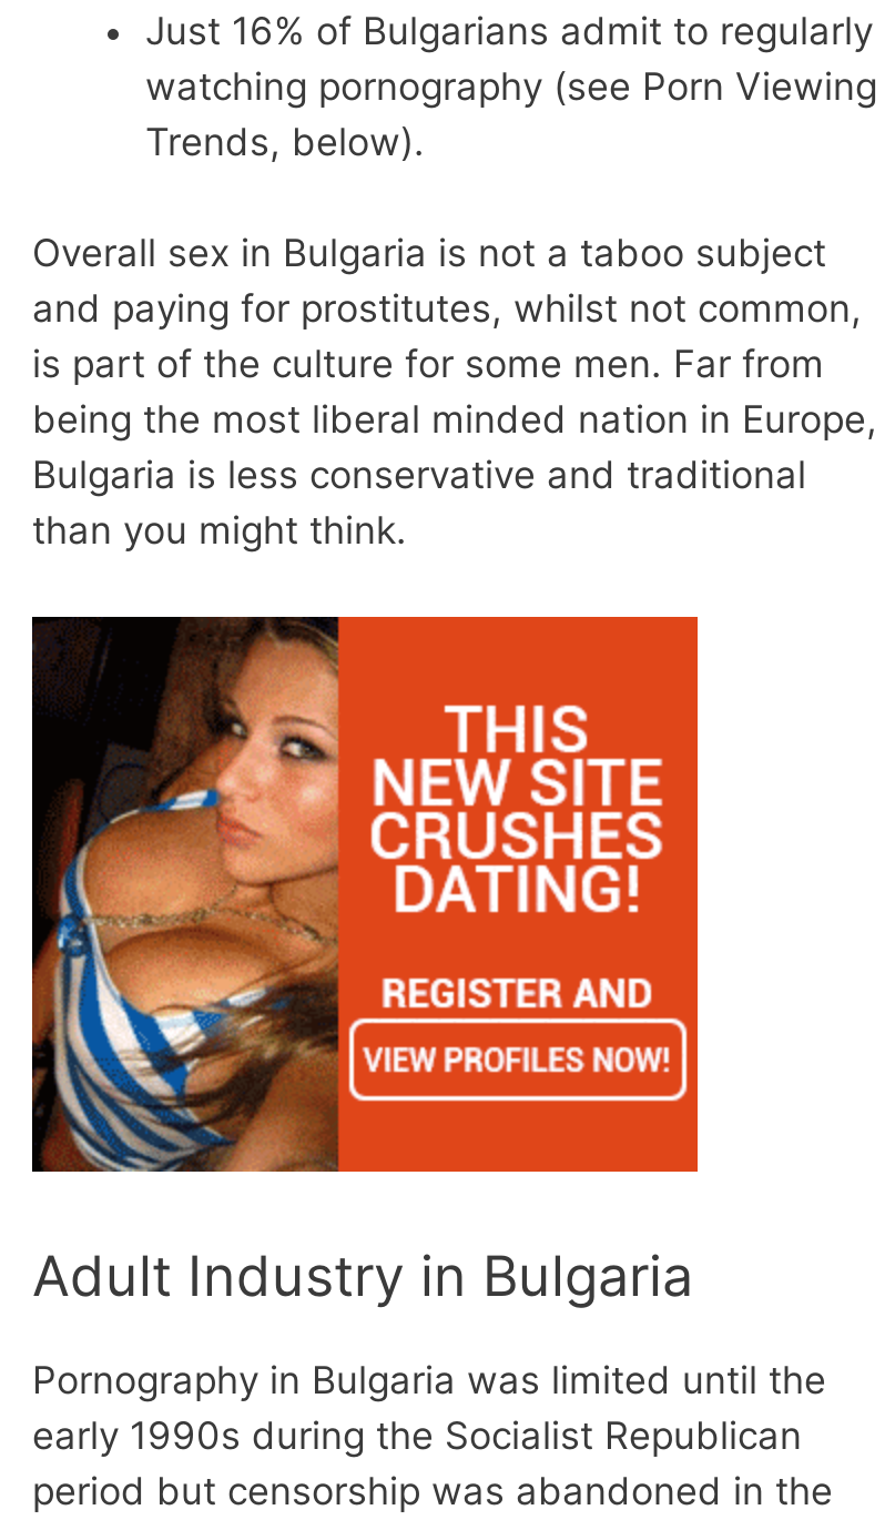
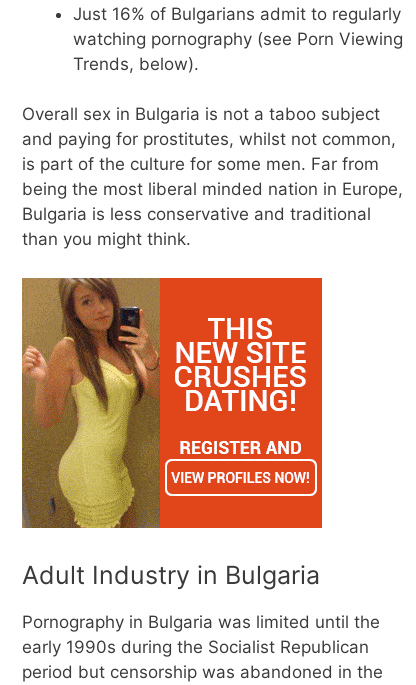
[30,615,340,1174] [image] -> [21,277,160,529] [image]

